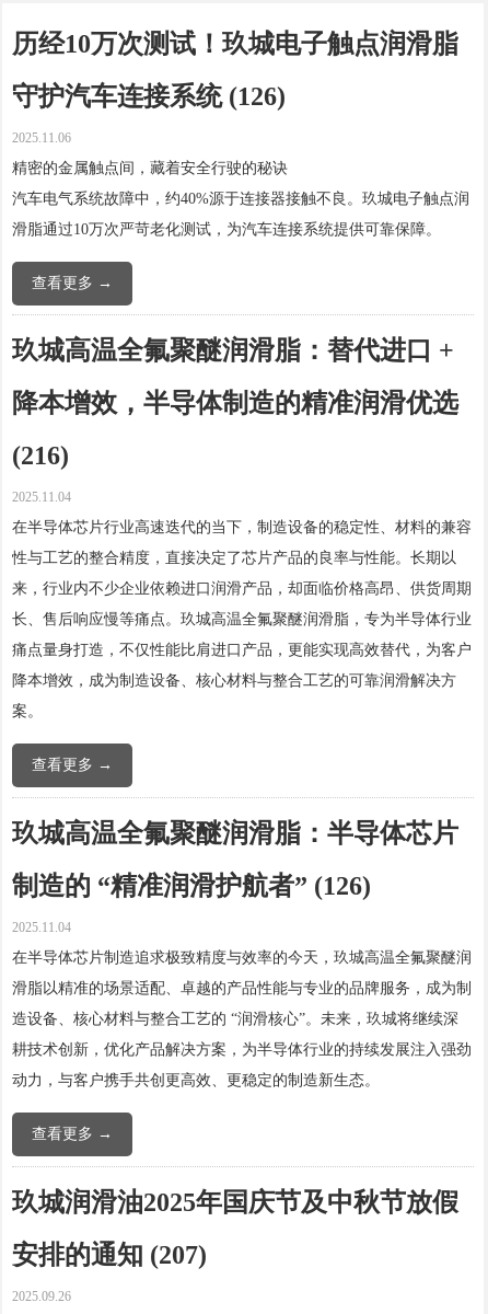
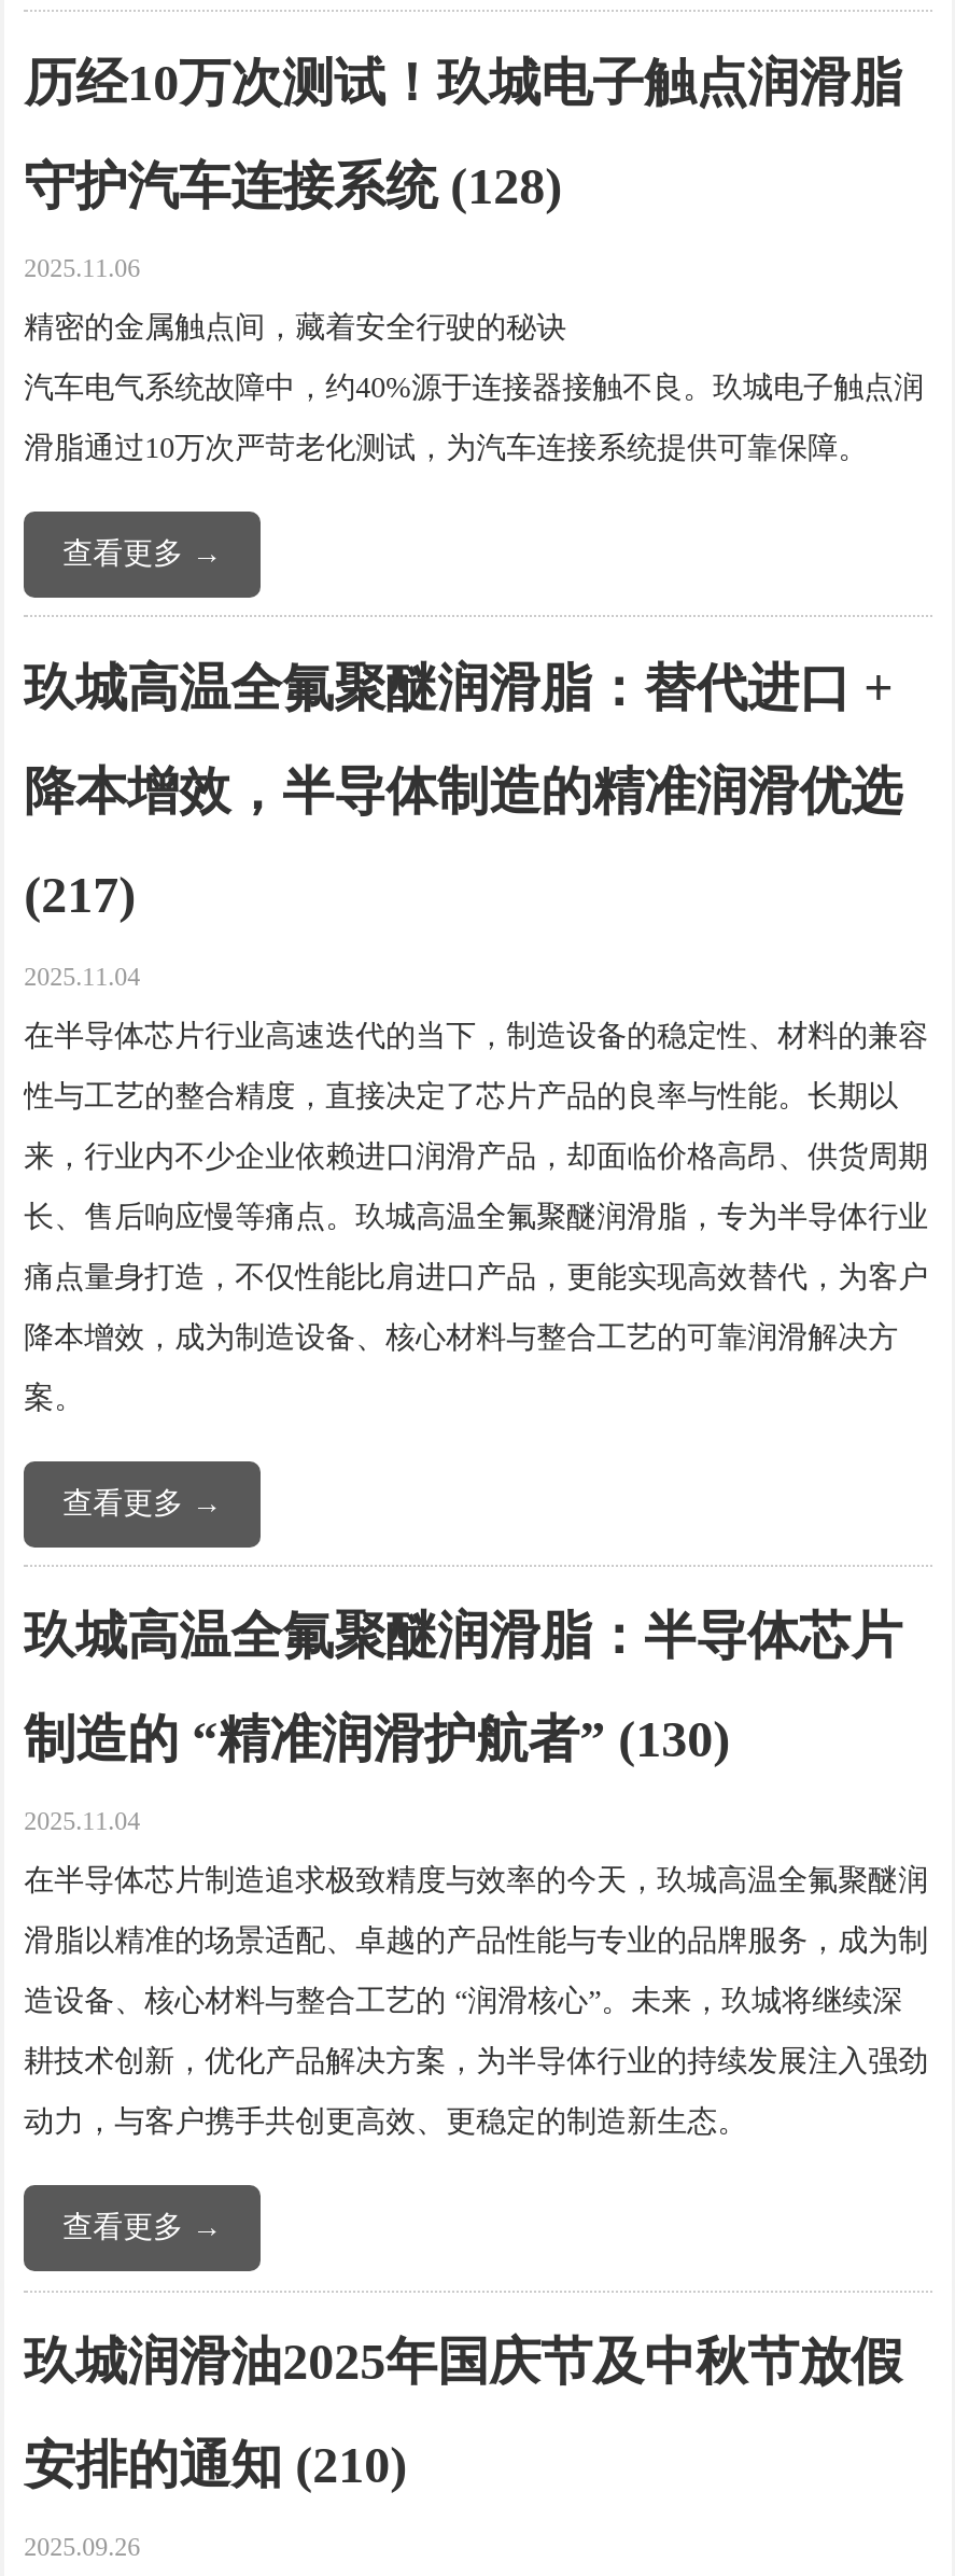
[12,82,286,110] 守护汽车连接系统 (126) -> [24,157,562,213] 守护汽车连接系统 (128)
[12,442,69,470] (216) -> [24,865,136,921] (217)
[12,872,371,900] 制造的 “精准润滑护航者” (126) -> [24,1712,730,1768] 制造的 “精准润滑护航者” (130)
[12,1241,207,1269] 安排的通知 (207) -> [24,2437,407,2493] 安排的通知 (210)

